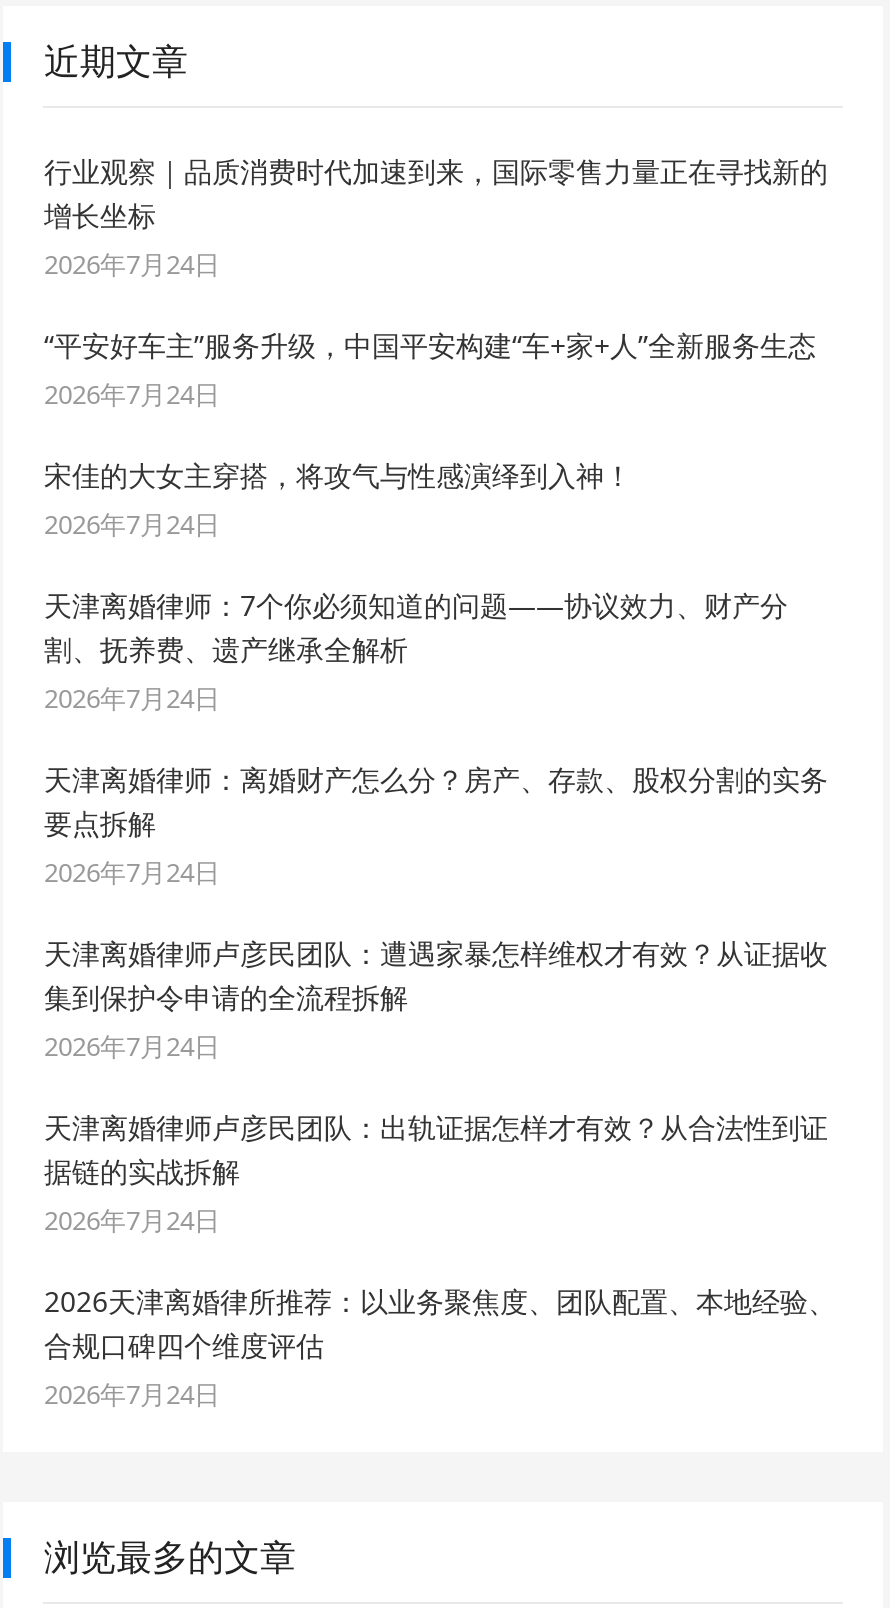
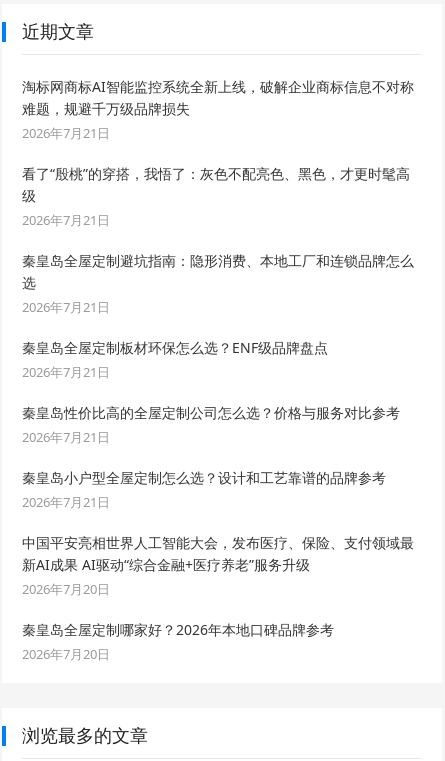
[44,152,828,282] 行业观察｜品质消费时代加速到来，国际零售力量正在寻找新的 | 增长坐标 | 2026年7月24日 -> [22,77,414,142] 淘标网商标AI智能监控系统全新上线，破解企业商标信息不对称 | 难题，规避千万级品牌损失 | 2026年7月21日
[44,326,816,412] “平安好车主”服务升级，中国平安构建“车+家+人”全新服务生态 | 2026年7月24日 -> [22,164,410,229] 看了“殷桃”的穿搭，我悟了：灰色不配亮色、黑色，才更时髦高 | 级 | 2026年7月21日
[44,456,632,542] 宋佳的大女主穿搭，将攻气与性感演绎到入神！ | 2026年7月24日 -> [22,251,414,316] 秦皇岛全屋定制避坑指南：隐形消费、本地工厂和连锁品牌怎么 | 选 | 2026年7月21日
[44,586,788,716] 天津离婚律师：7个你必须知道的问题——协议效力、财产分 | 割、抚养费、遗产继承全解析 | 2026年7月24日 -> [22,338,328,381] 秦皇岛全屋定制板材环保怎么选？ENF级品牌盘点 | 2026年7月21日
[44,760,828,890] 天津离婚律师：离婚财产怎么分？房产、存款、股权分割的实务 | 要点拆解 | 2026年7月24日 -> [22,403,400,446] 秦皇岛性价比高的全屋定制公司怎么选？价格与服务对比参考 | 2026年7月21日
[44,934,828,1064] 天津离婚律师卢彦民团队：遭遇家暴怎样维权才有效？从证据收 | 集到保护令申请的全流程拆解 | 2026年7月24日 -> [22,468,386,511] 秦皇岛小户型全屋定制怎么选？设计和工艺靠谱的品牌参考 | 2026年7月21日
[44,1108,828,1238] 天津离婚律师卢彦民团队：出轨证据怎样才有效？从合法性到证 | 据链的实战拆解 | 2026年7月24日 -> [22,533,414,598] 中国平安亮相世界人工智能大会，发布医疗、保险、支付领域最 | 新AI成果 AI驱动“综合金融+医疗养老”服务升级 | 2026年7月20日
[44,1282,836,1412] 2026天津离婚律所推荐：以业务聚焦度、团队配置、本地经验、 | 合规口碑四个维度评估 | 2026年7月24日 -> [22,620,334,663] 秦皇岛全屋定制哪家好？2026年本地口碑品牌参考 | 2026年7月20日

